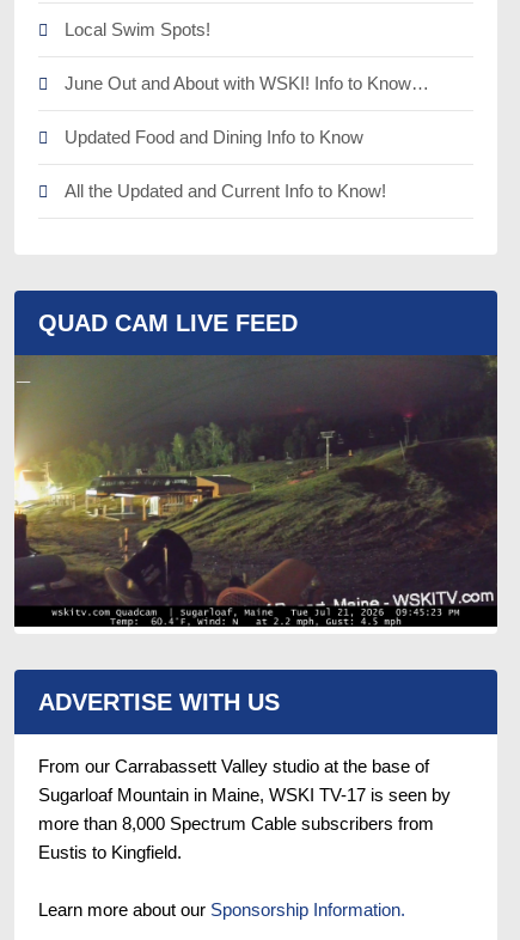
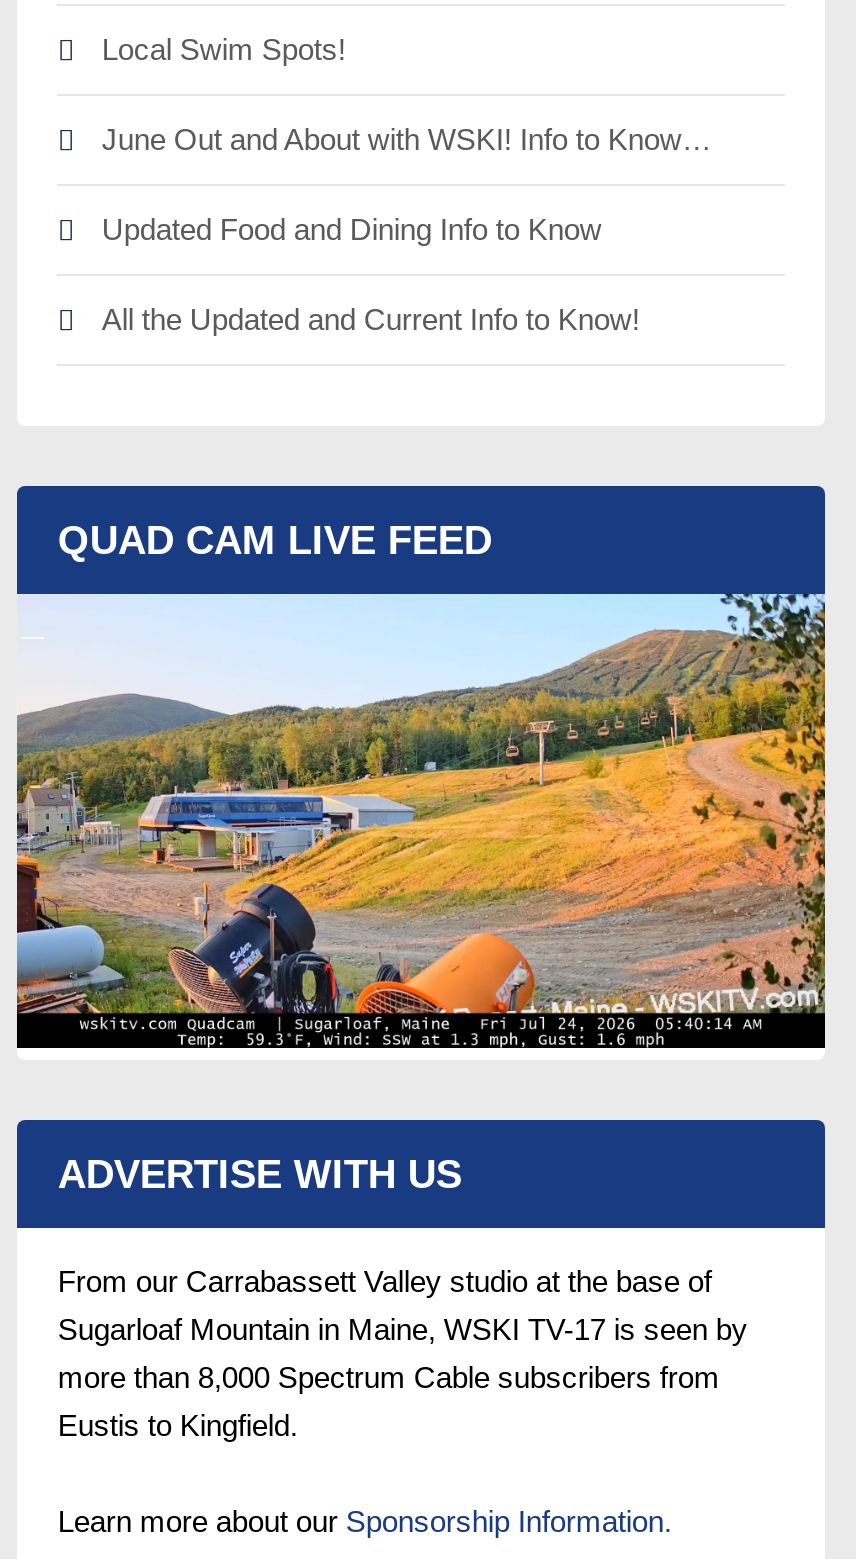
[13,355,498,625] [image] -> [15,592,827,1044] [image]

